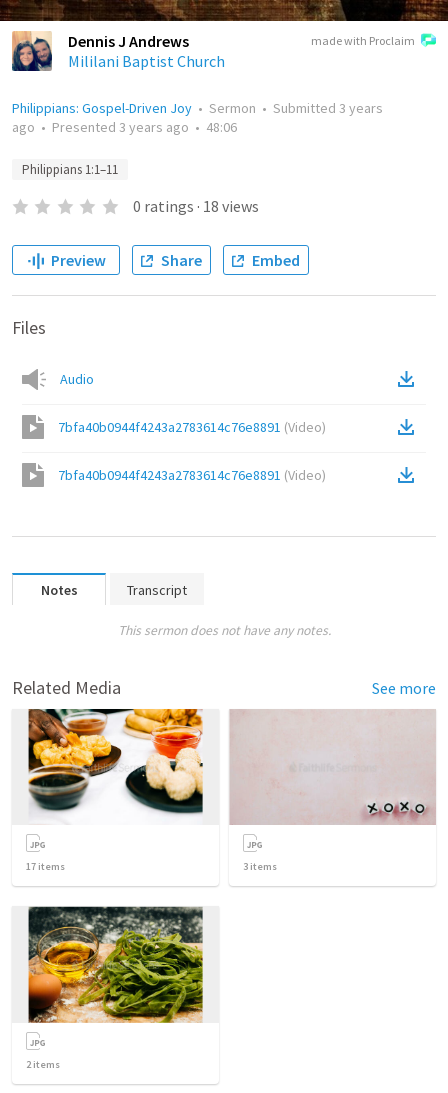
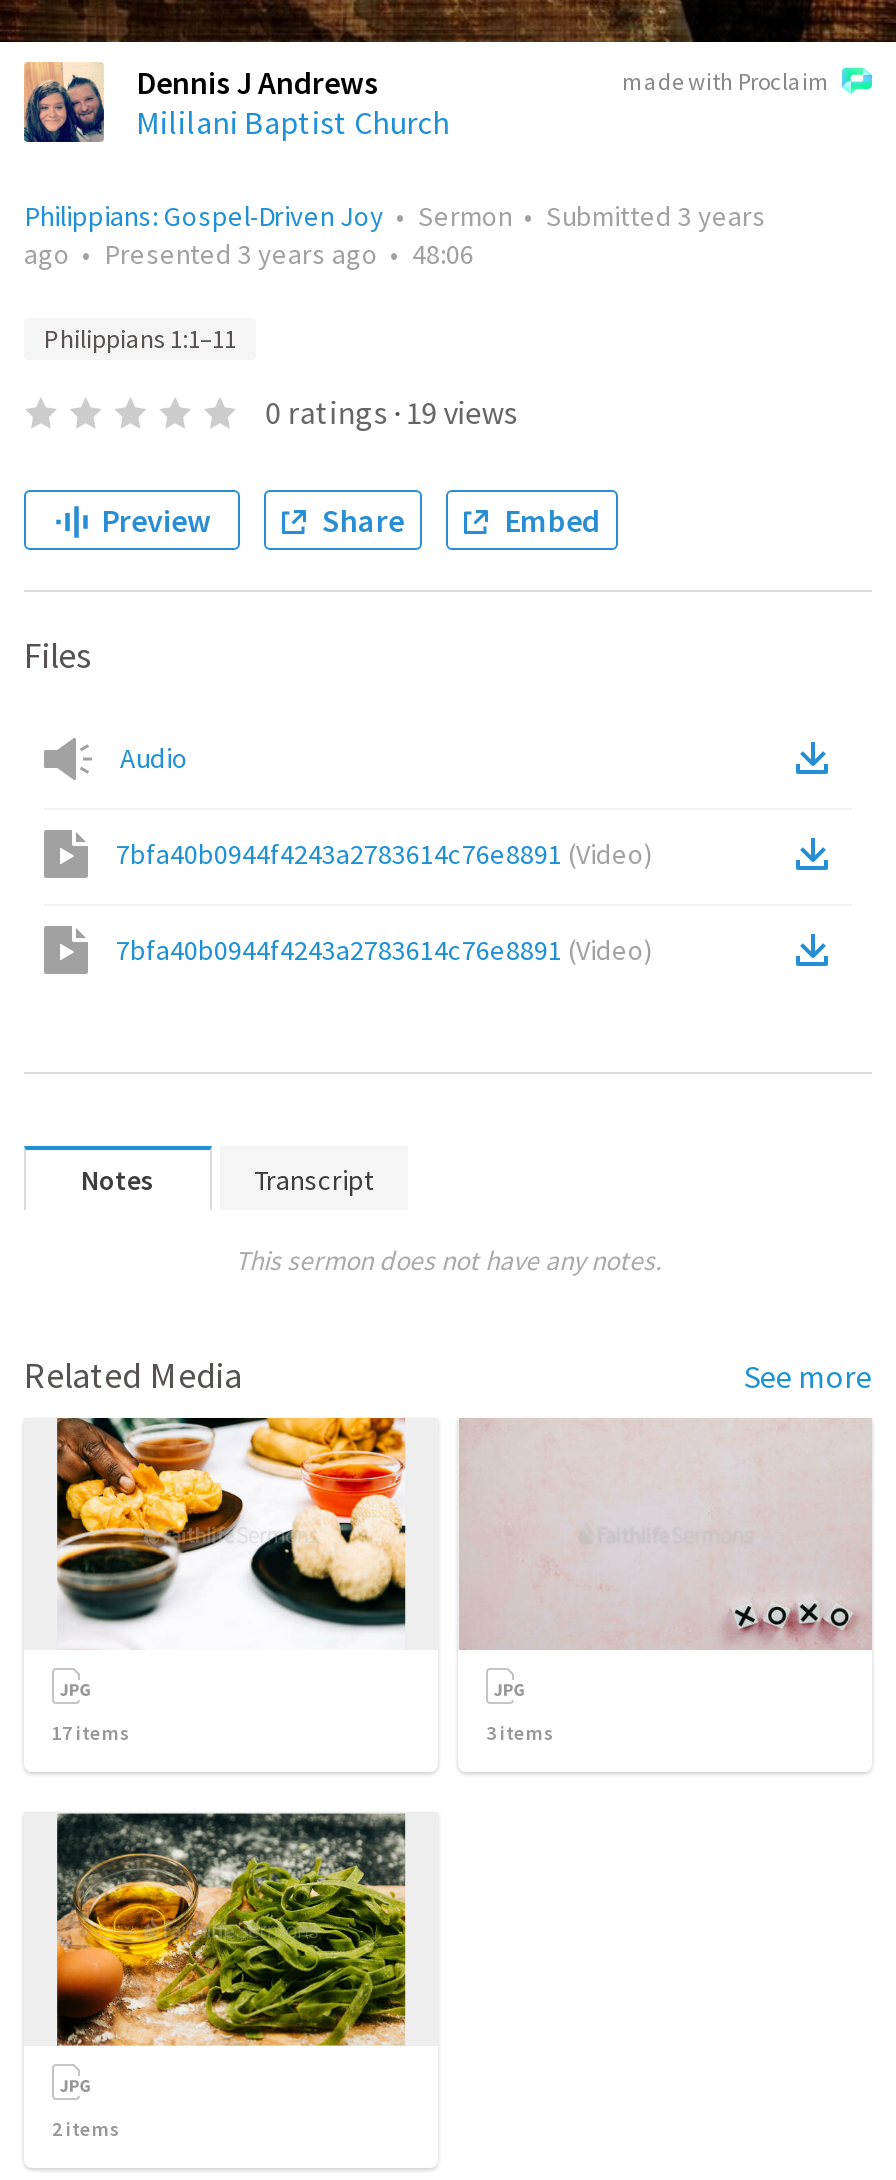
[133,196,259,216] 0 ratings · 18 views -> [265,392,517,432] 0 ratings · 19 views

